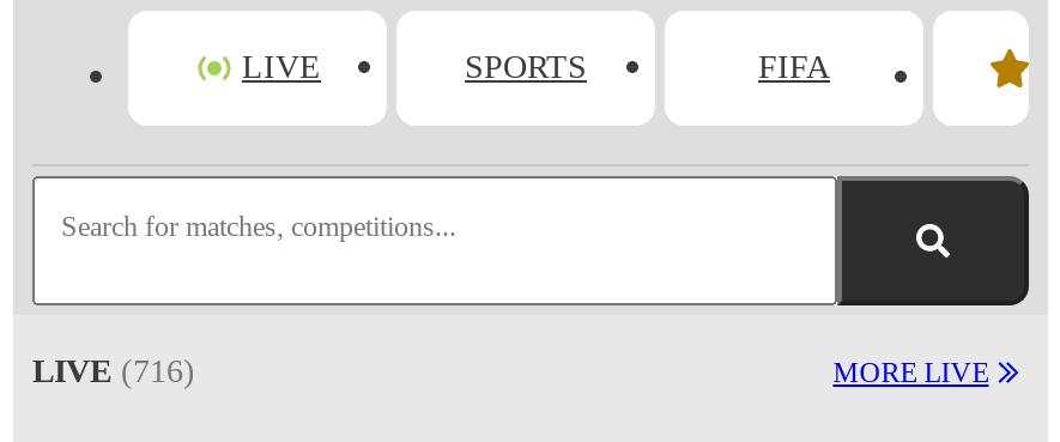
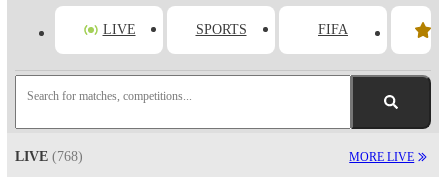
[32,353,195,389] LIVE (716) -> [15,149,83,164] LIVE (768)

